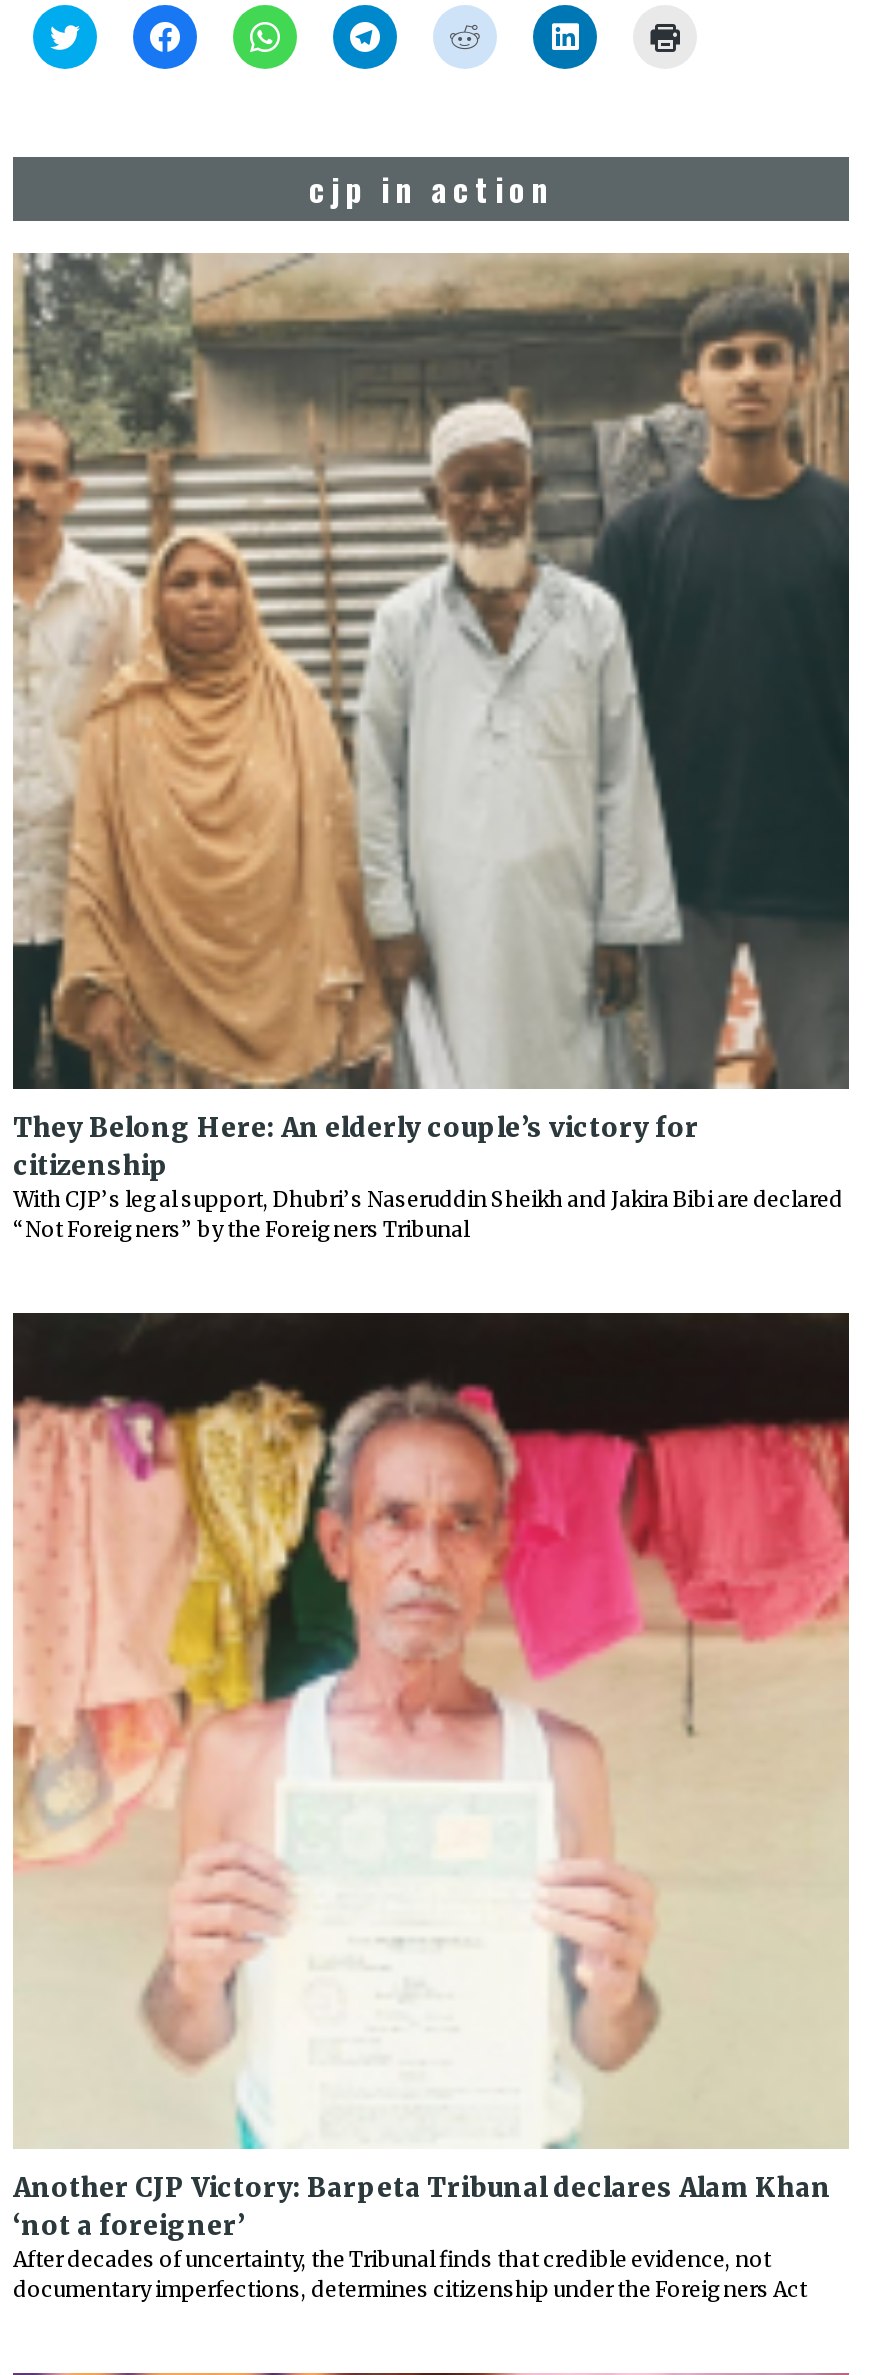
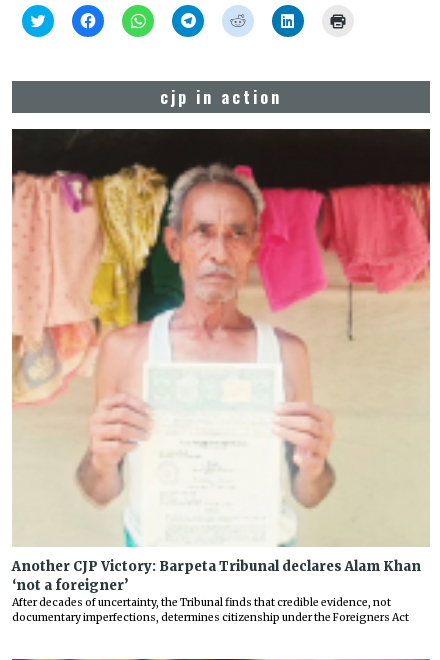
[11,253,851,1243] [image] | They Belong Here: An elderly couple’s victory for | citizenship | With CJP’s legal support, Dhubri’s Naseruddin Sheikh and Jakira Bibi are declared | “Not Foreigners” by the Foreigners Tribunal -> none

